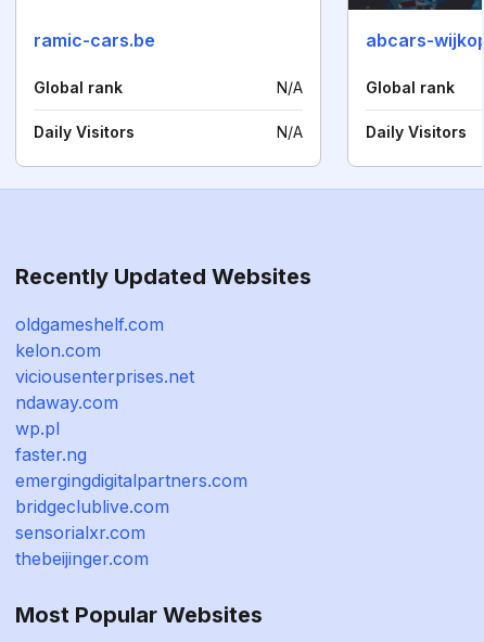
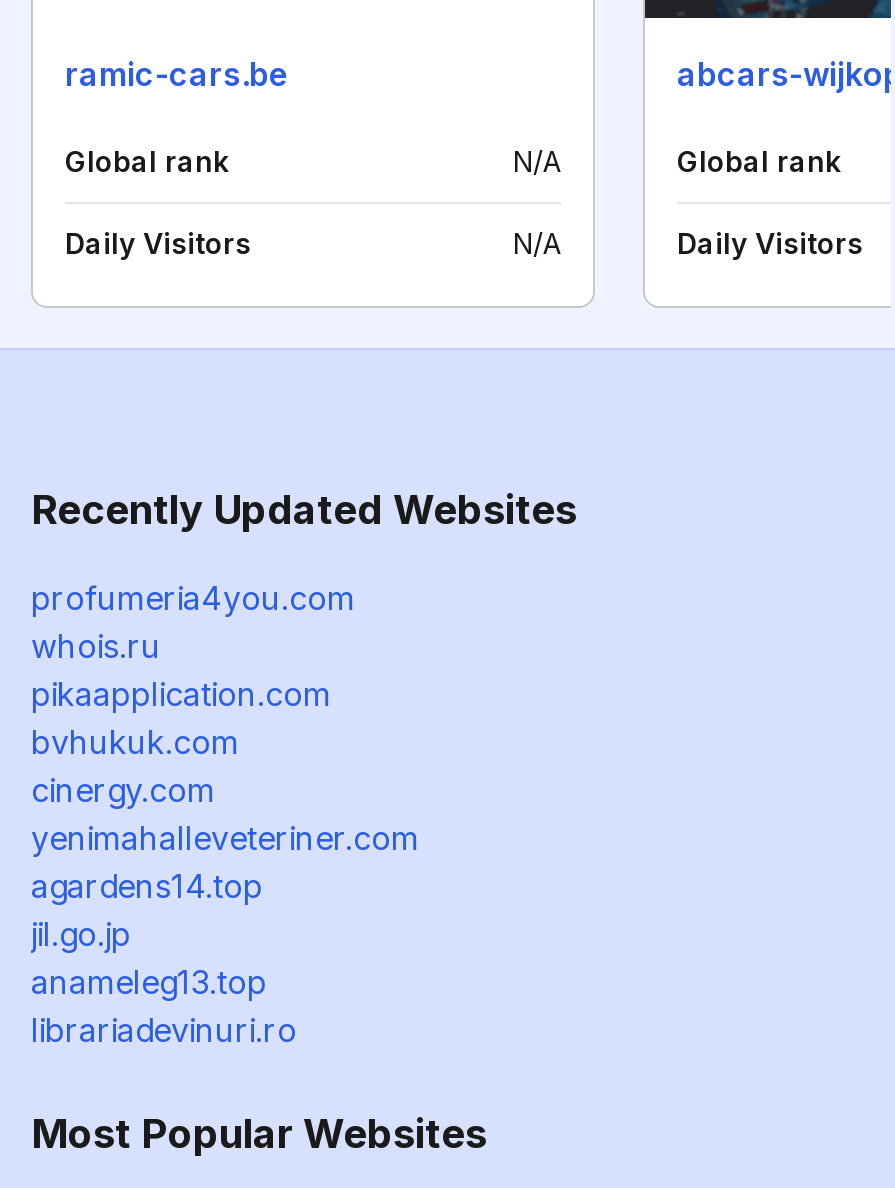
[15,313,247,569] oldgameshelf.com | kelon.com | viciousenterprises.net | ndaway.com | wp.pl | faster.ng | emergingdigitalpartners.com | bridgeclublive.com | sensorialxr.com | thebeijinger.com -> [31,578,419,1050] profumeria4you.com | whois.ru | pikaapplication.com | bvhukuk.com | cinergy.com | yenimahalleveteriner.com | agardens14.top | jil.go.jp | anameleg13.top | librariadevinuri.ro

